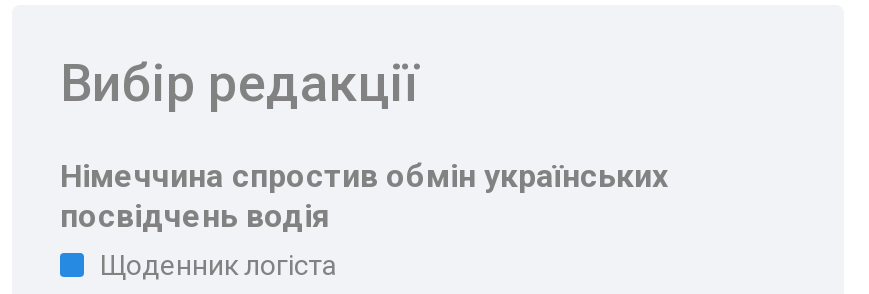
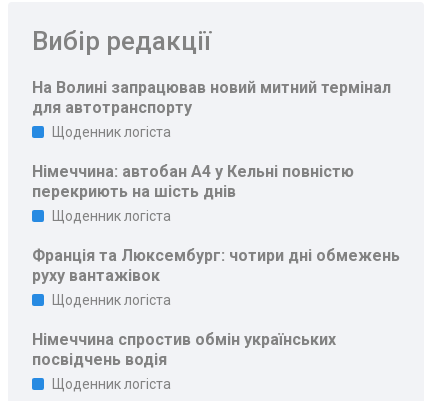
none -> [32,78,400,308] На Волині запрацював новий митний термінал | для автотранспорту | Щоденник логіста | Німеччина: автобан A4 у Кельні повністю | перекриють на шість днів | Щоденник логіста | Франція та Люксембург: чотири дні обмежень | руху вантажівок | Щоденник логіста

